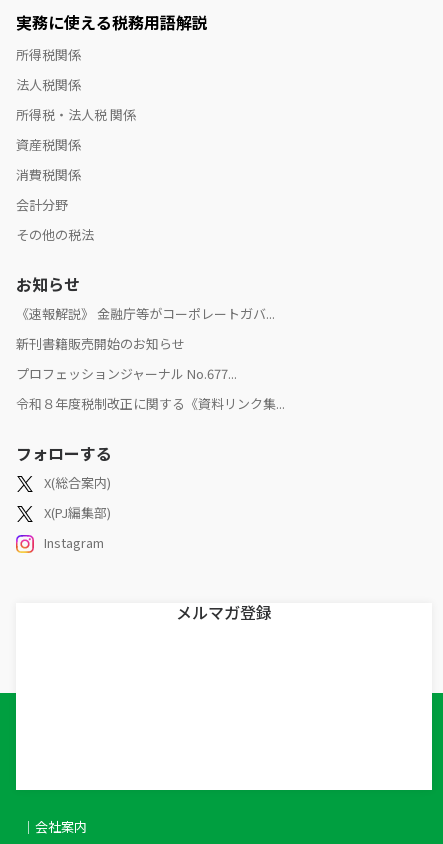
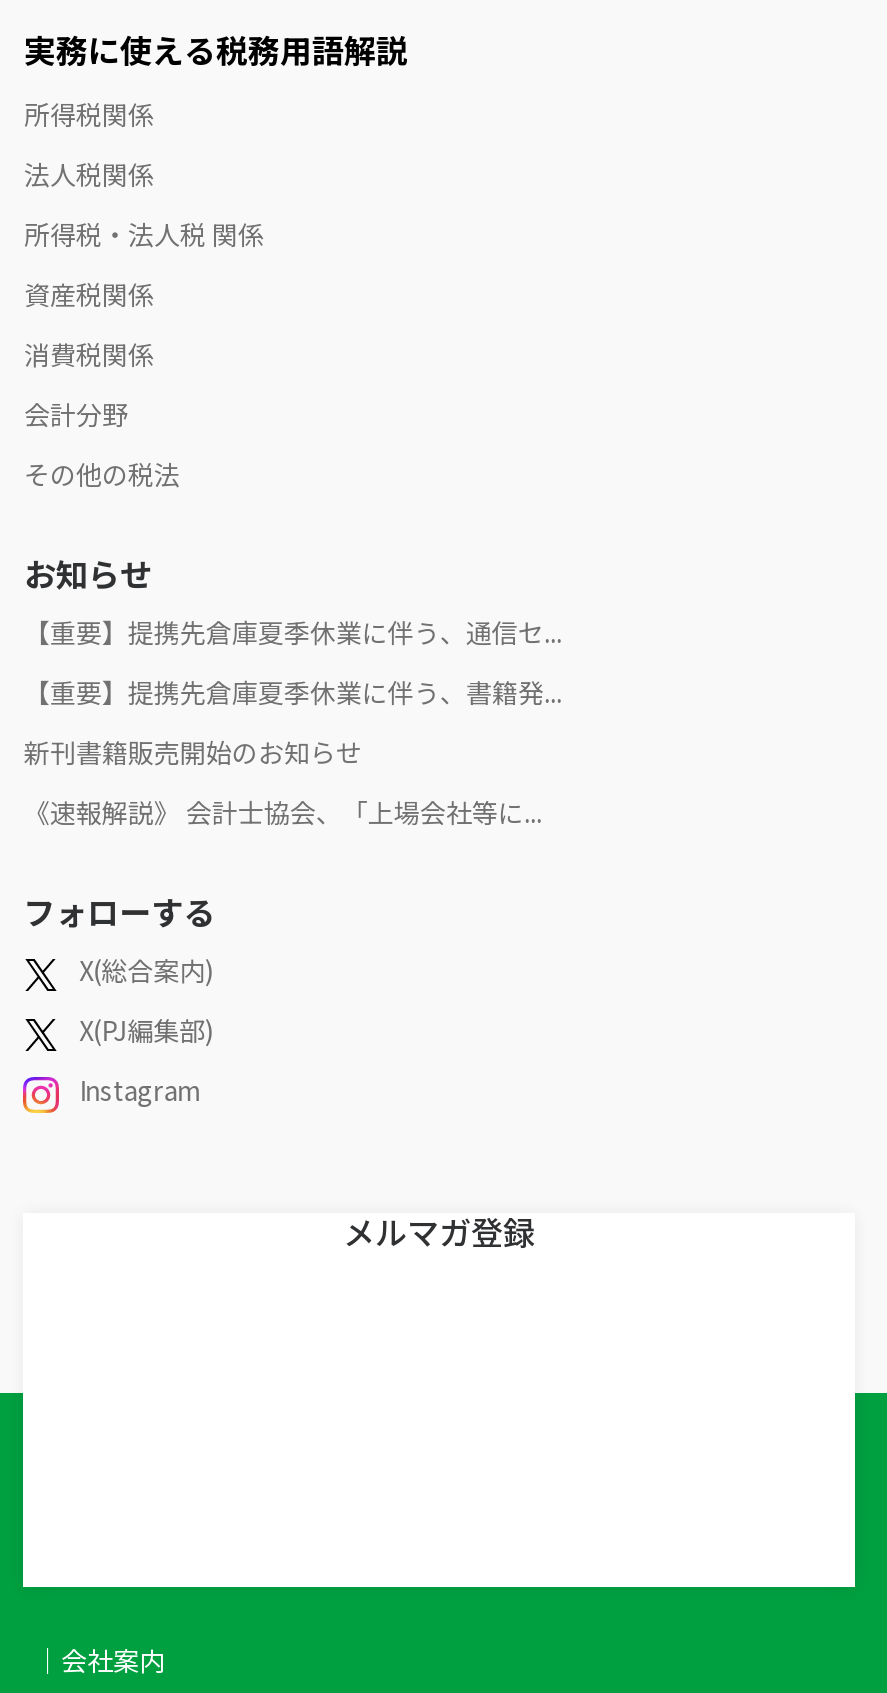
[16,304,275,323] 《速報解説》 金融庁等がコーポレートガバ... -> [24,613,562,711] 【重要】提携先倉庫夏季休業に伴う、通信セ... | 【重要】提携先倉庫夏季休業に伴う、書籍発...
moved [16,334,185,353] -> [24,733,362,771]: 新刊書籍販売開始のお知らせ
[16,364,285,413] プロフェッションジャーナル No.677... | 令和８年度税制改正に関する《資料リンク集... -> [24,793,542,831] 《速報解説》 会計士協会、「上場会社等に...

